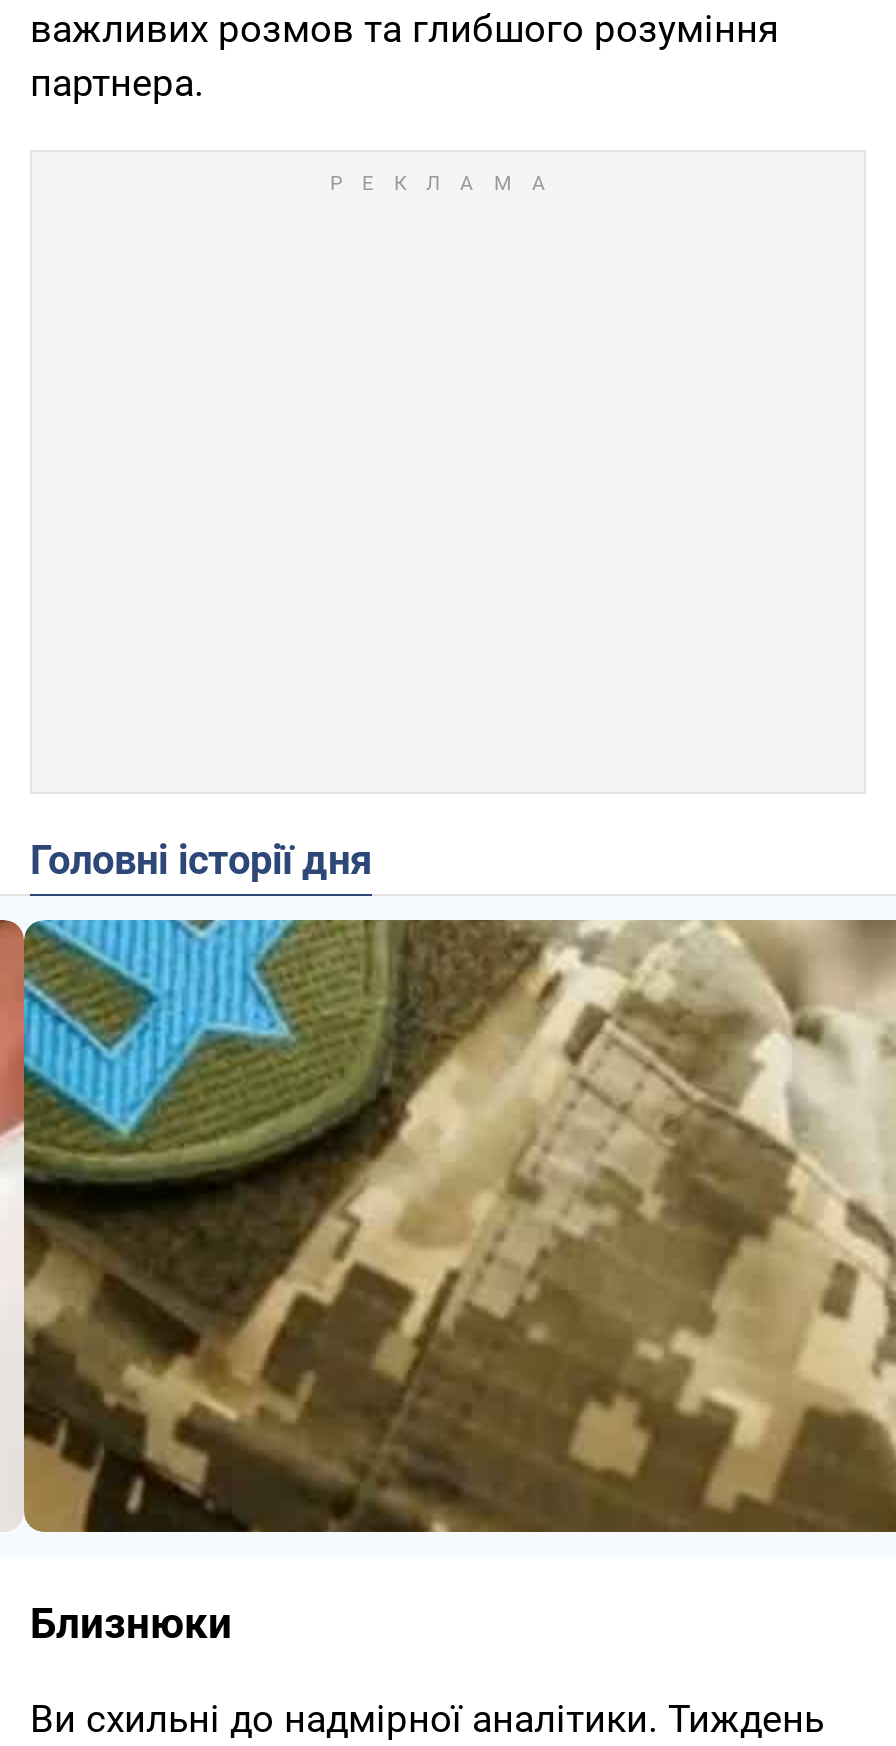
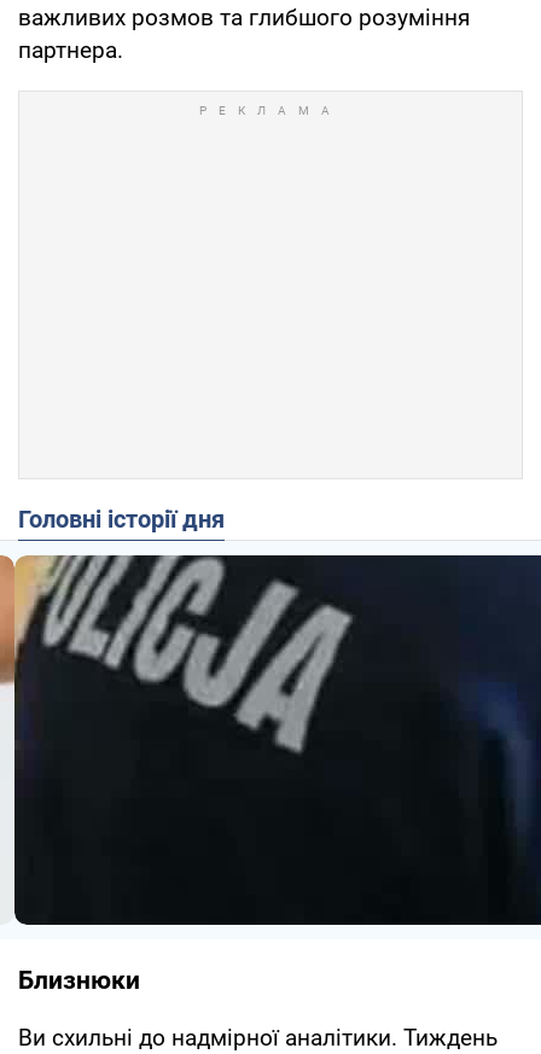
[6,918,890,1534] [image] -> [4,554,537,926] [image]

